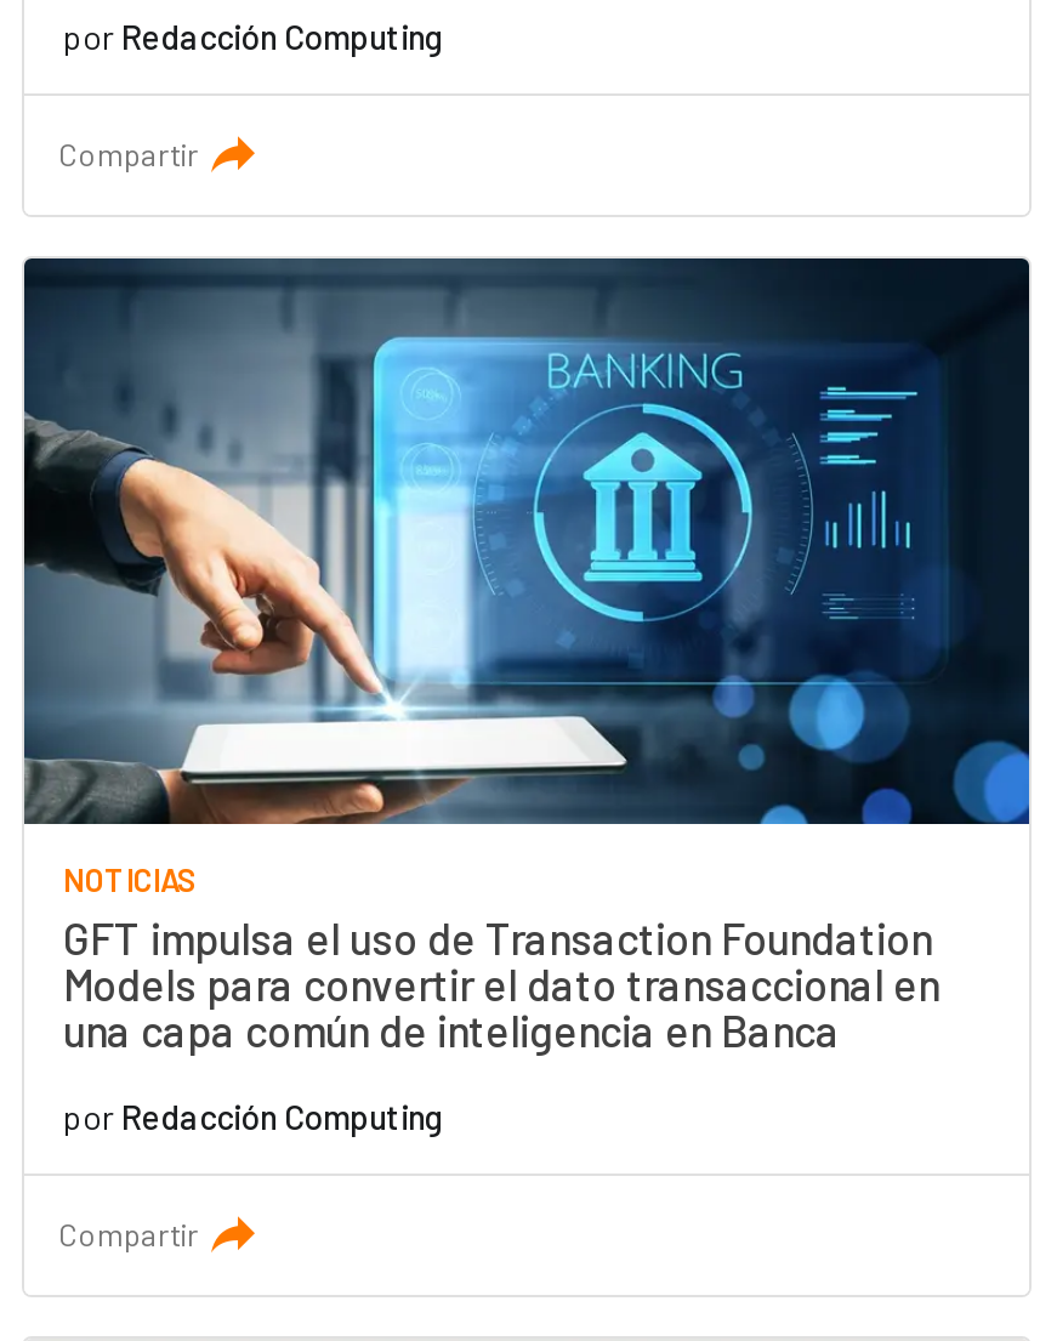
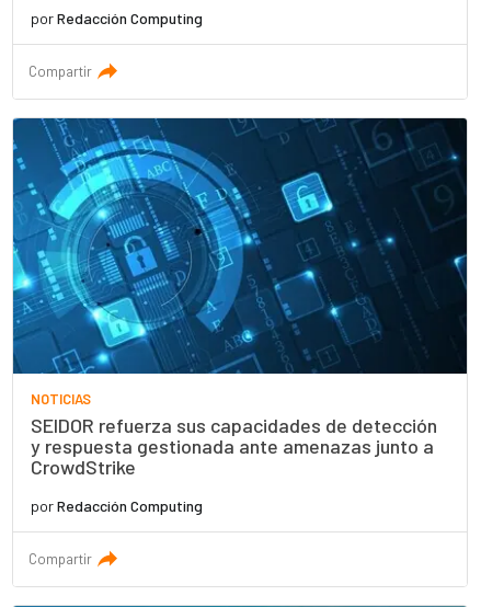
[22,256,1032,1058] [image] | GFT impulsa el uso de Transaction Foundation | Models para convertir el dato transaccional en | una capa común de inteligencia en Banca -> [12,117,468,479] [image] | SEIDOR refuerza sus capacidades de detección | y respuesta gestionada ante amenazas junto a | CrowdStrike

